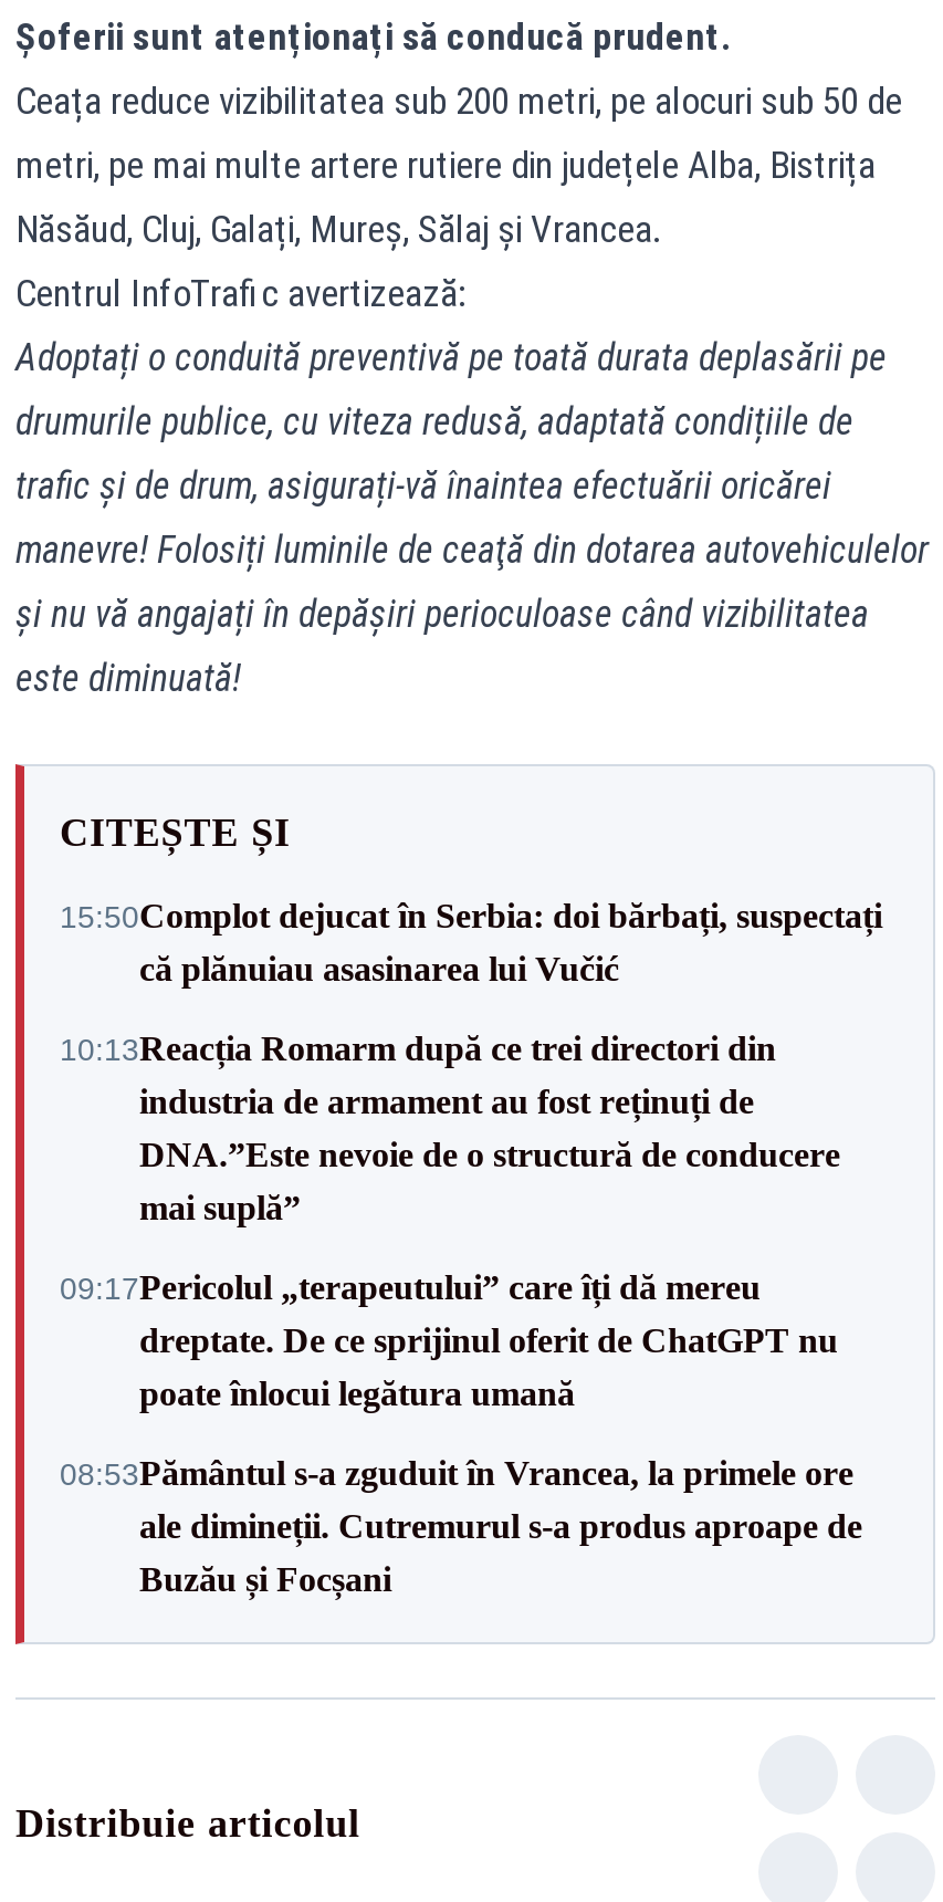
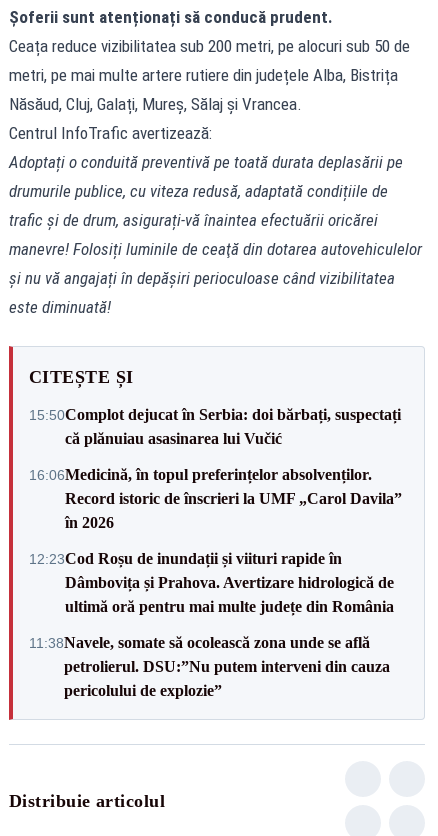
[60,1030,840,1226] 10:13Reacția Romarm după ce trei directori din | industria de armament au fost reținuți de | DNA.”Este nevoie de o structură de conducere | mai suplă” -> [29,465,402,530] 16:06Medicină, în topul preferințelor absolvenților. | Record istoric de înscrieri la UMF „Carol Davila” | în 2026
[60,1268,838,1412] 09:17Pericolul „terapeutului” care îți dă mereu | dreptate. De ce sprijinul oferit de ChatGPT nu | poate înlocui legătura umană -> [29,549,394,614] 12:23Cod Roșu de inundații și viituri rapide în | Dâmbovița și Prahova. Avertizare hidrologică de | ultimă oră pentru mai multe județe din România
[60,1454,862,1598] 08:53Pământul s-a zguduit în Vrancea, la primele ore | ale dimineții. Cutremurul s-a produs aproape de | Buzău și Focșani -> [29,633,390,698] 11:38Navele, somate să ocolească zona unde se află | petrolierul. DSU:”Nu putem interveni din cauza | pericolului de explozie”

